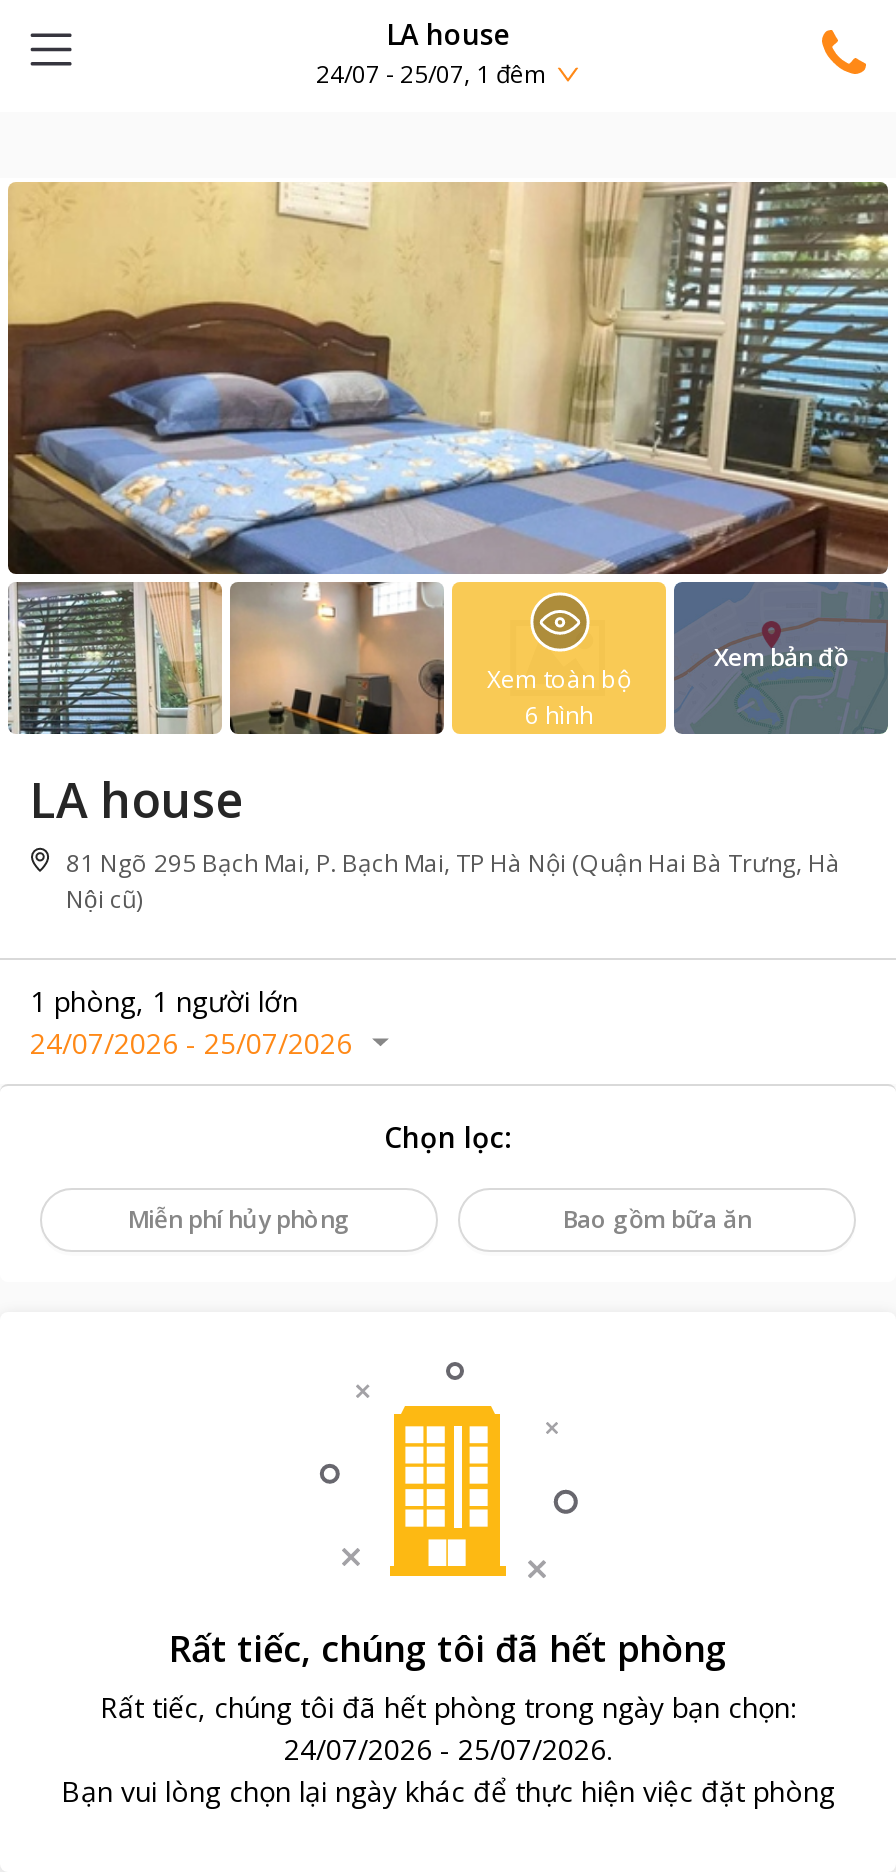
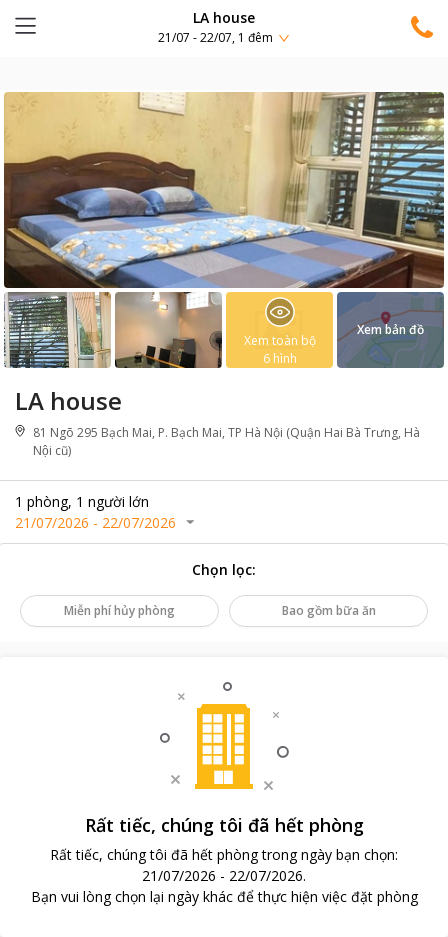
[316,57,546,91] 24/07 - 25/07, 1 đêm -> [158,30,273,47] 21/07 - 22/07, 1 đêm
[30,1024,352,1062] 24/07/2026 - 25/07/2026 -> [15,513,176,532] 21/07/2026 - 22/07/2026
[284,1730,612,1768] 24/07/2026 - 25/07/2026. -> [142,866,306,885] 21/07/2026 - 22/07/2026.

